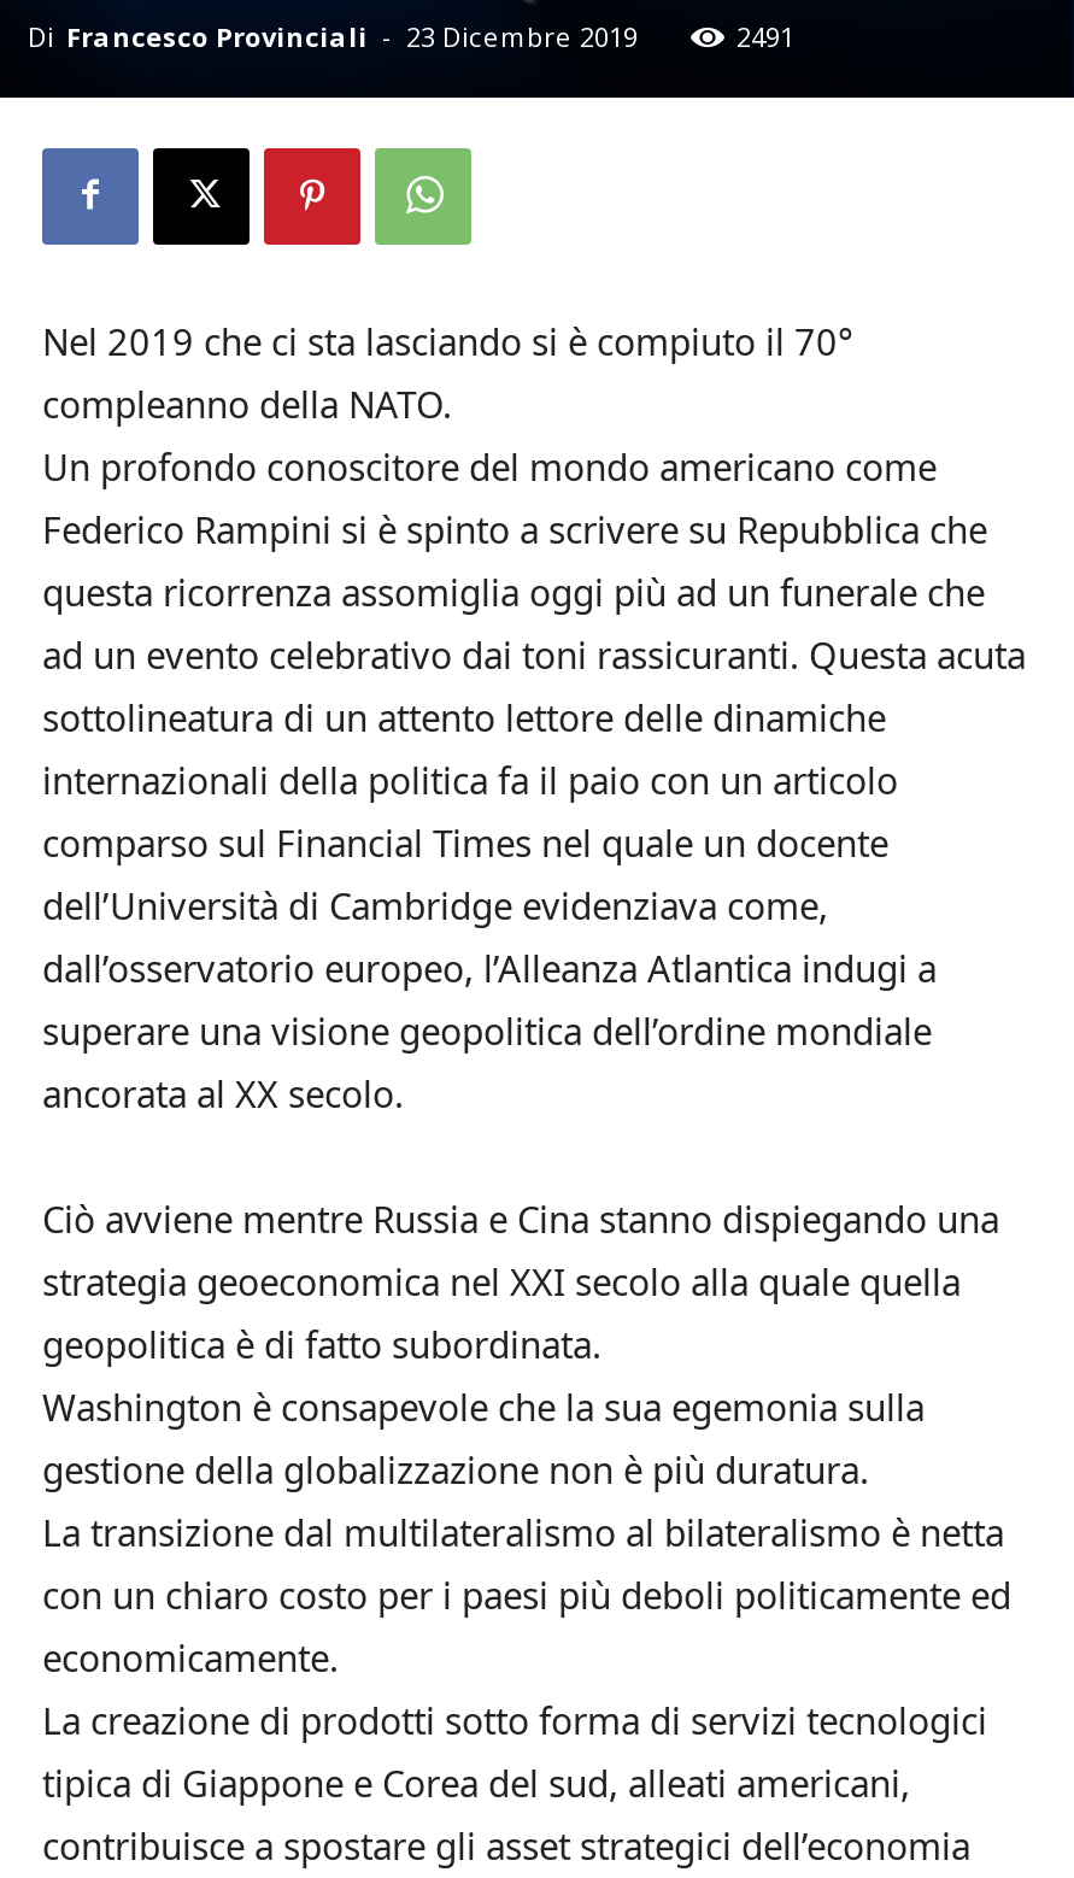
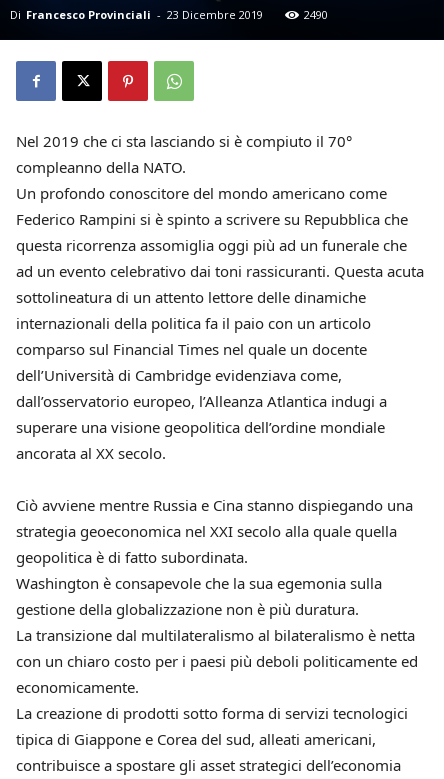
[736,18,794,54] 2491 -> [304,7,328,22] 2490

